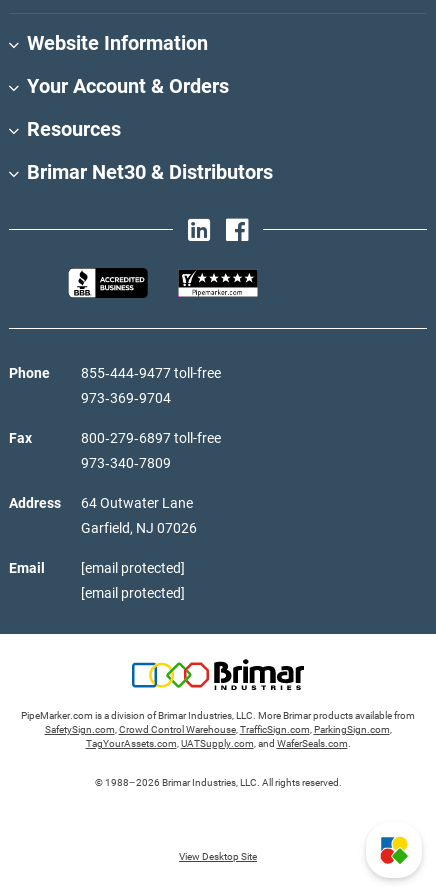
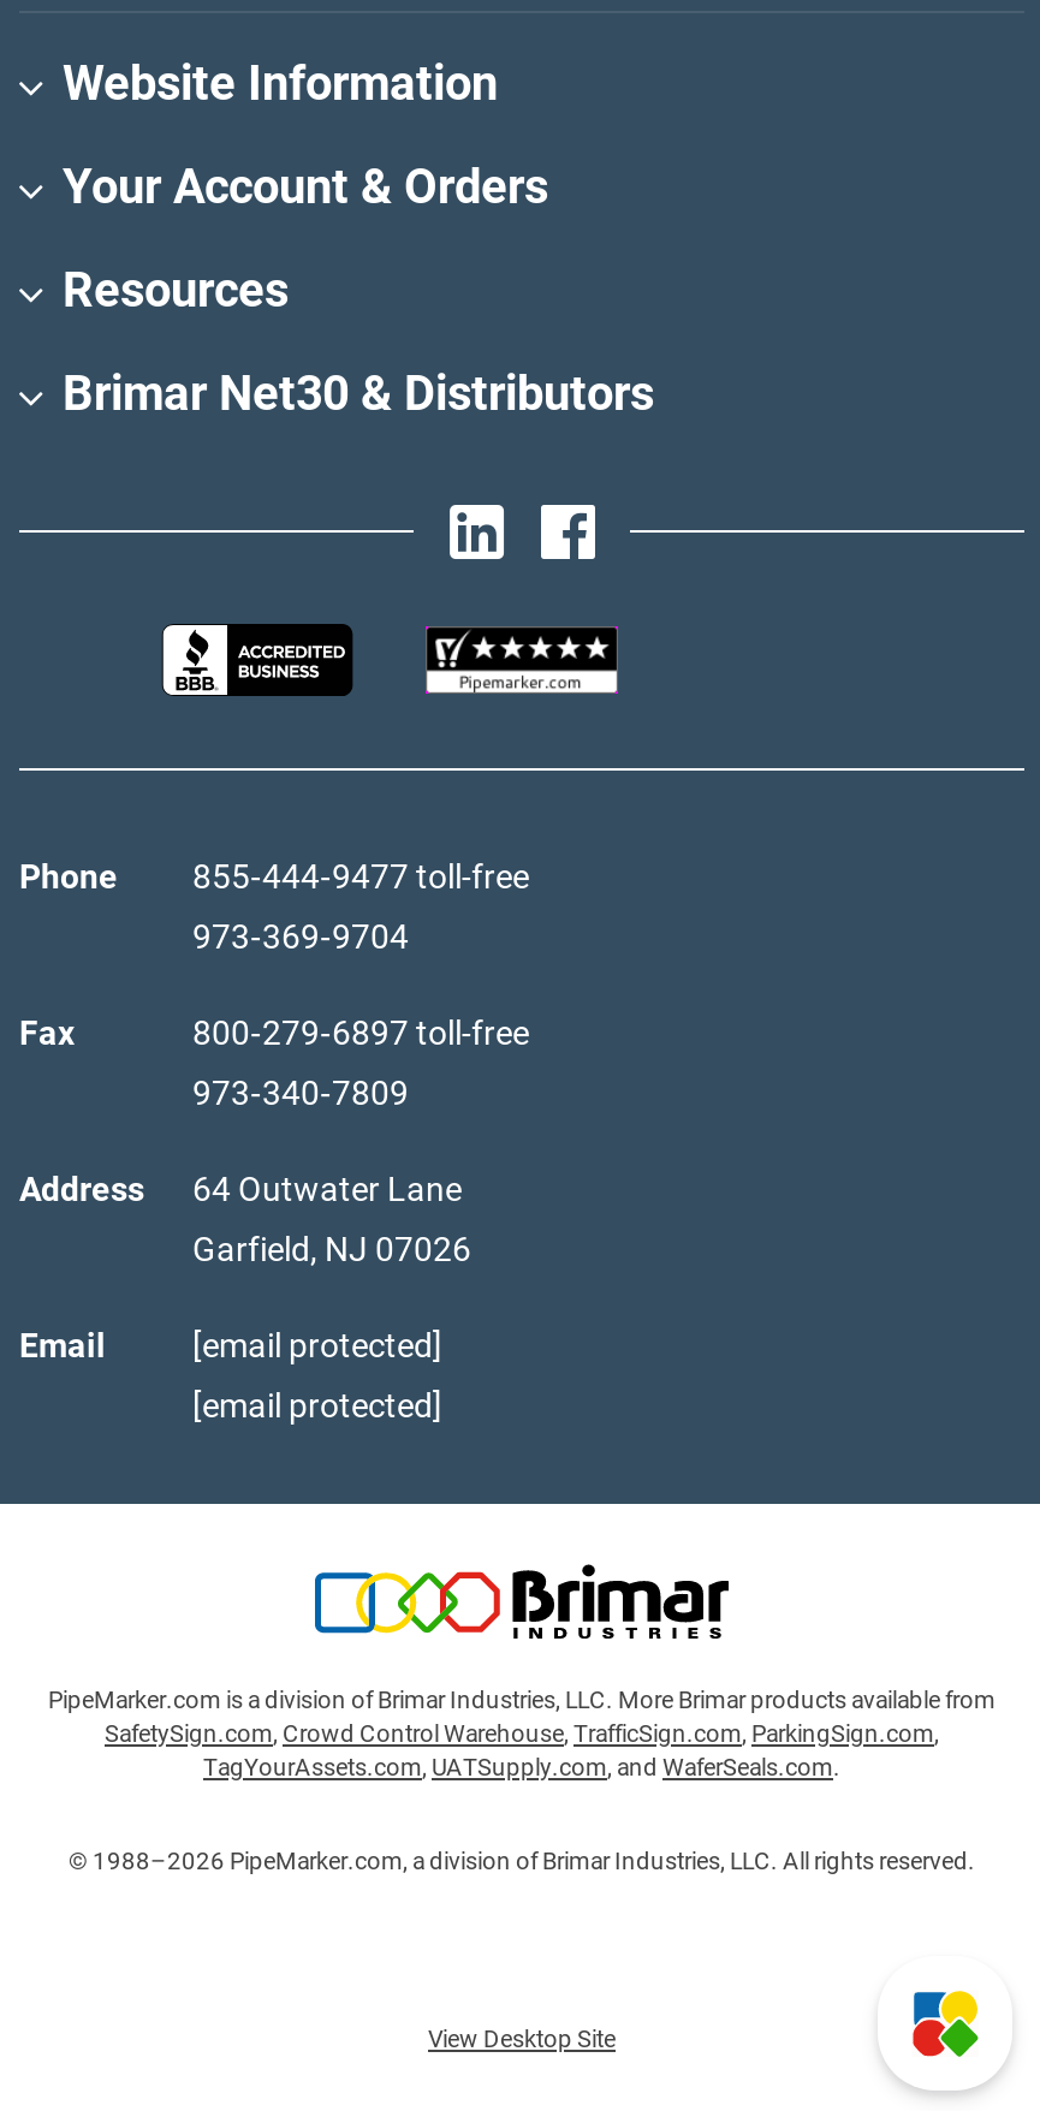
[94,777,341,788] © 1988–2026 Brimar Industries, LLC. All rights reserved. -> [69,1848,975,1875] © 1988–2026 PipeMarker.com, a division of Brimar Industries, LLC. All rights reserved.

